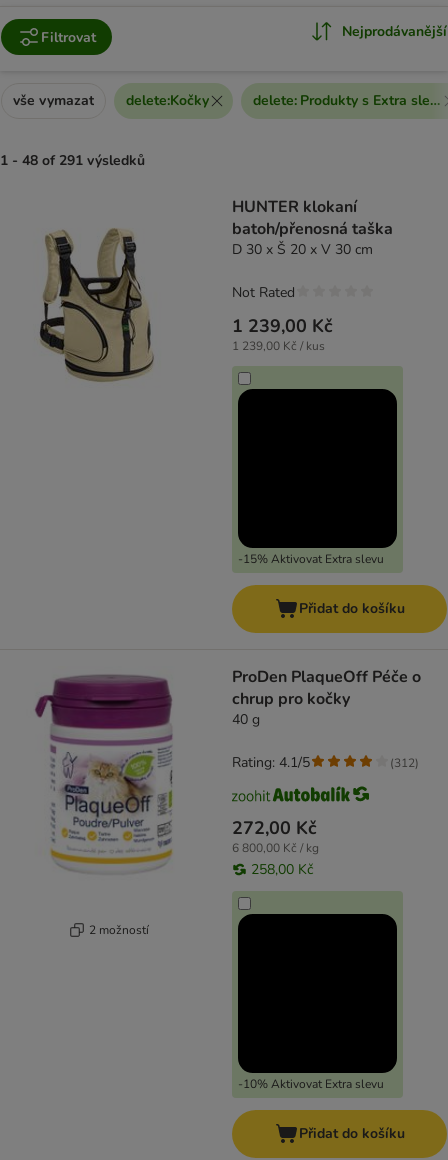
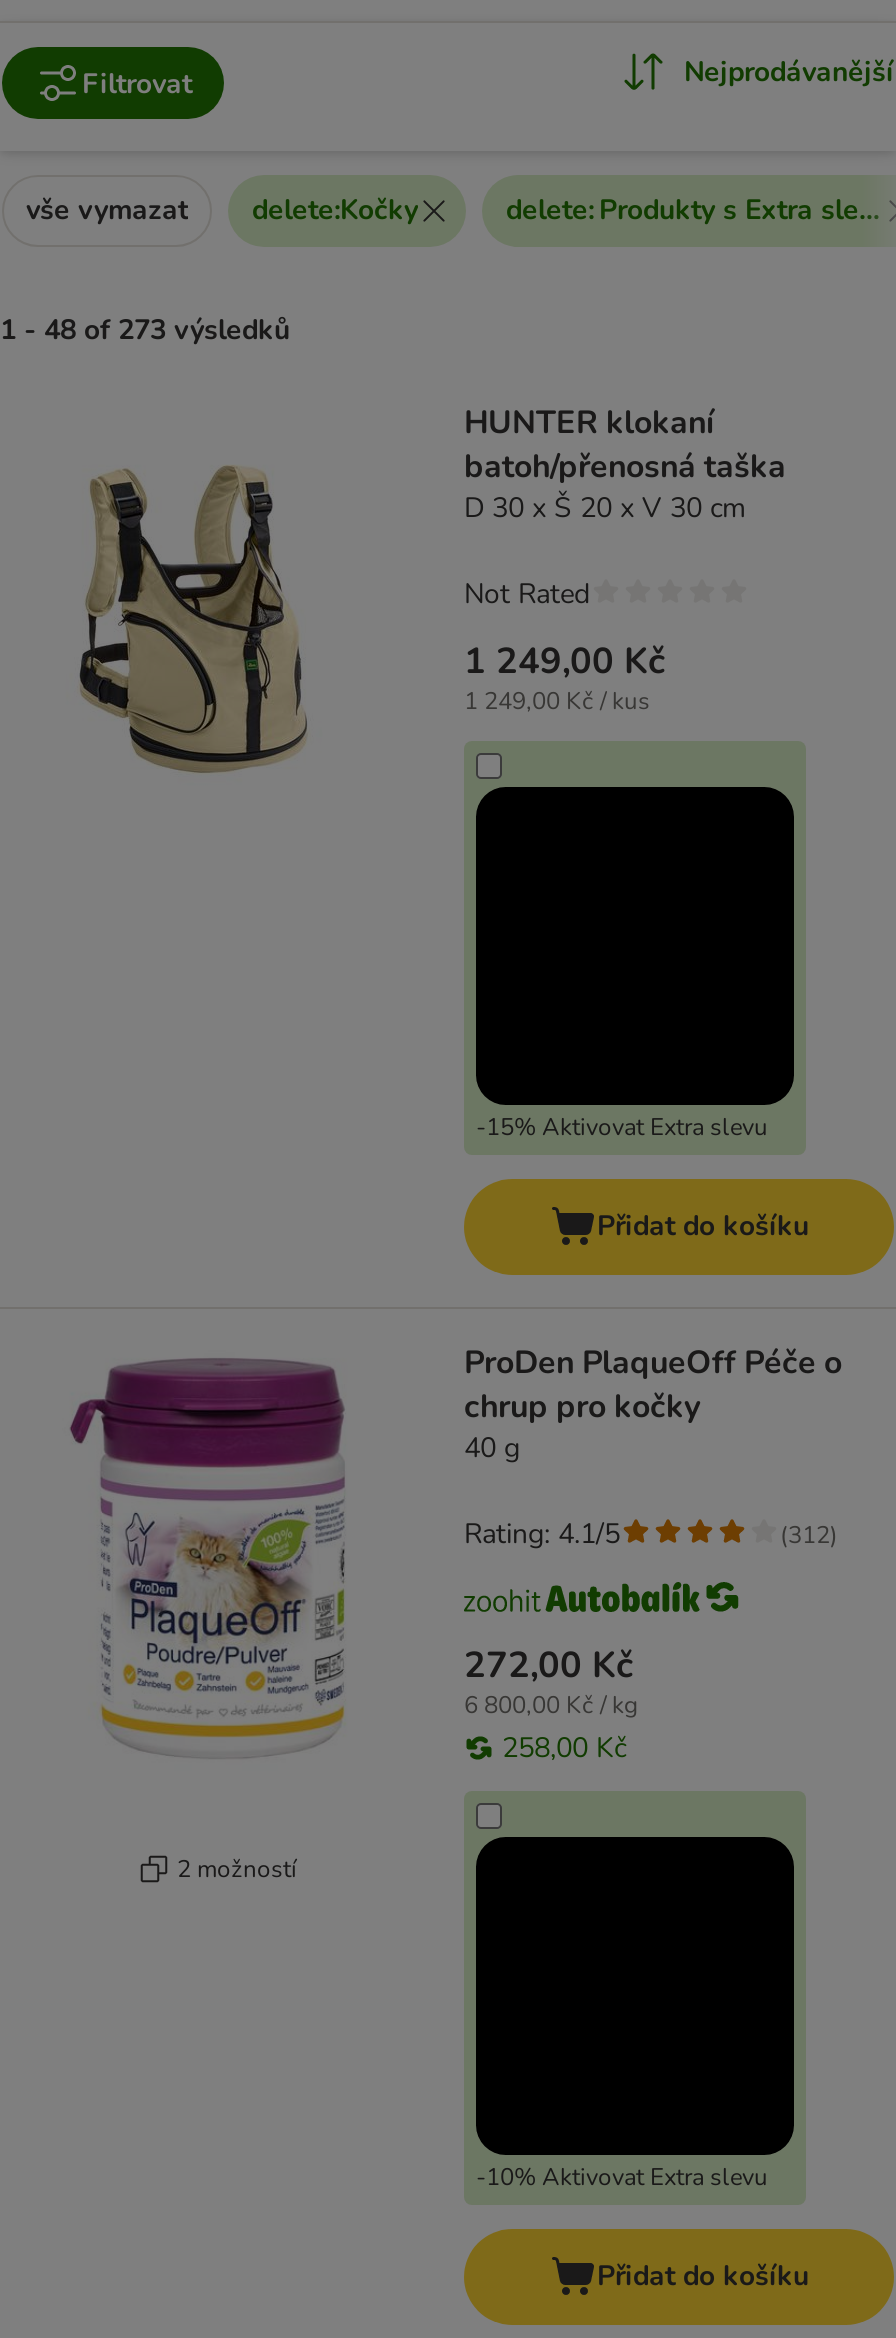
[0,151,145,170] 1 - 48 of 291 výsledků -> [0,311,290,349] 1 - 48 of 273 výsledků
[232,314,333,338] 1 239,00 Kč -> [464,637,666,685] 1 249,00 Kč
[232,338,325,354] 1 239,00 Kč / kus -> [464,685,650,717] 1 249,00 Kč / kus

